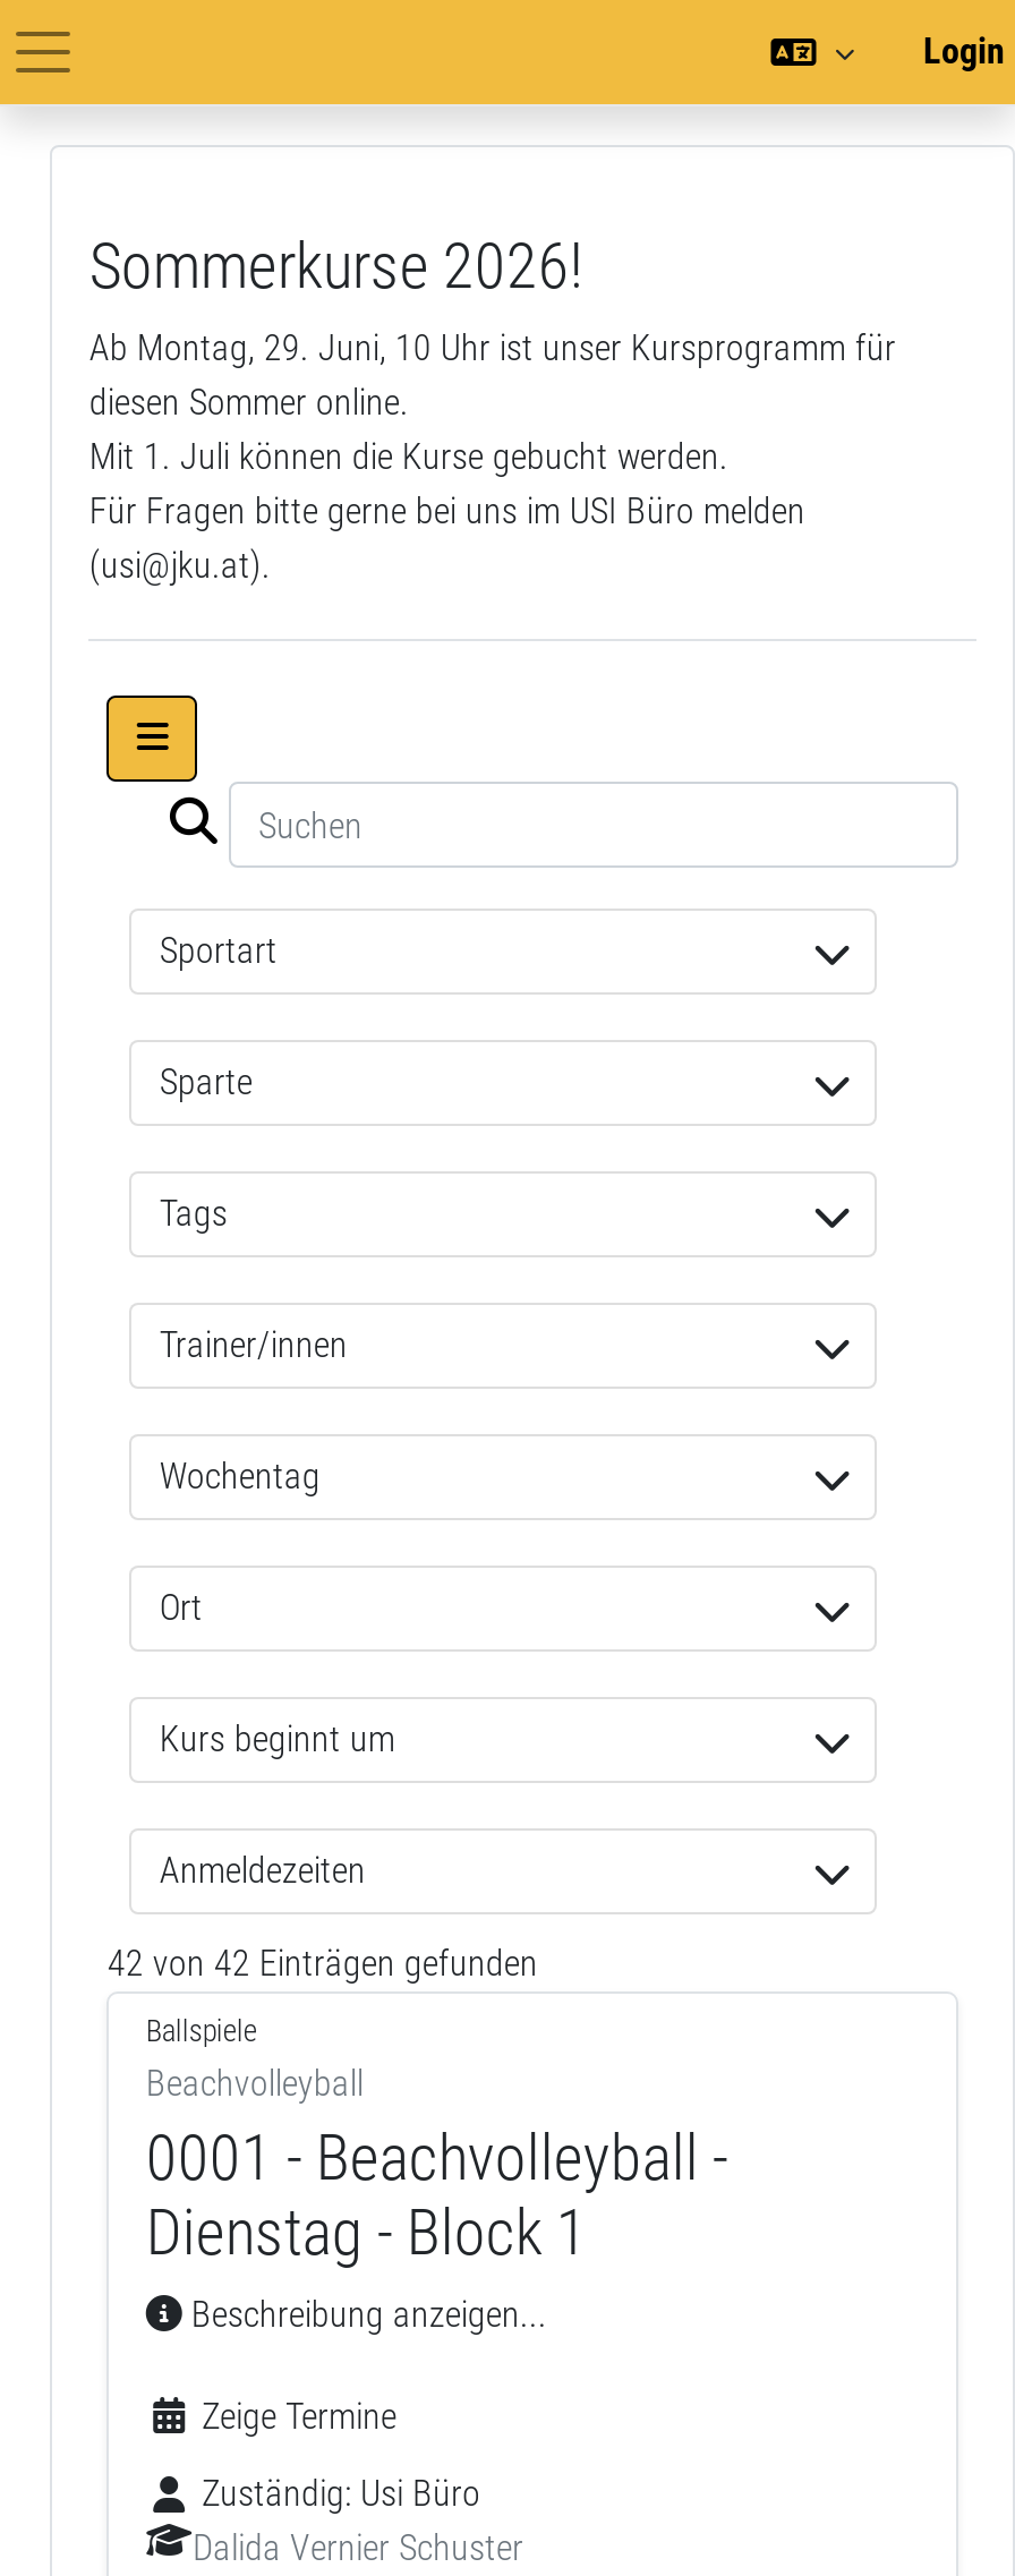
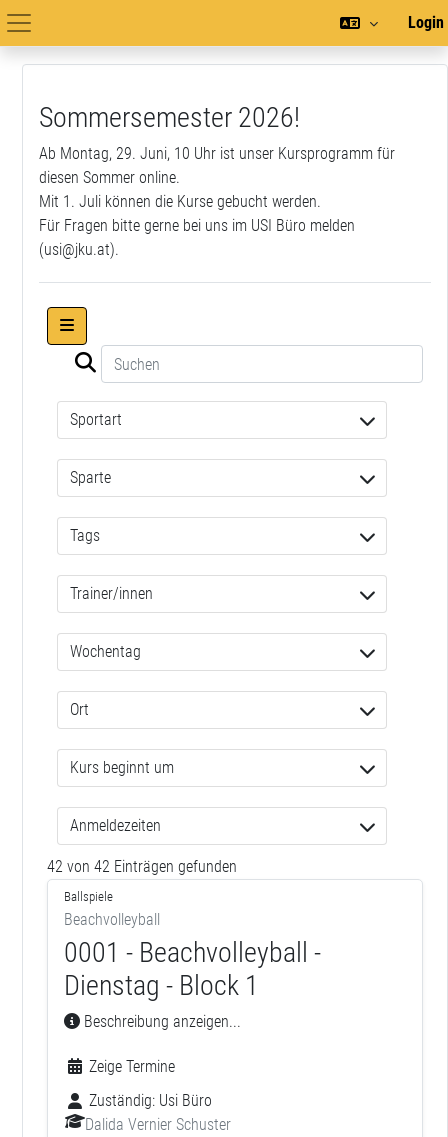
[89,229,583,304] Sommerkurse 2026! -> [39,101,300,134] Sommersemester 2026!

